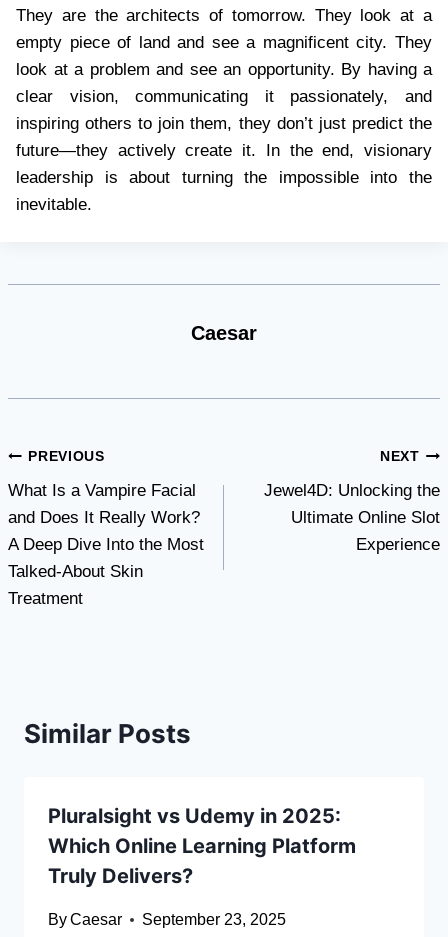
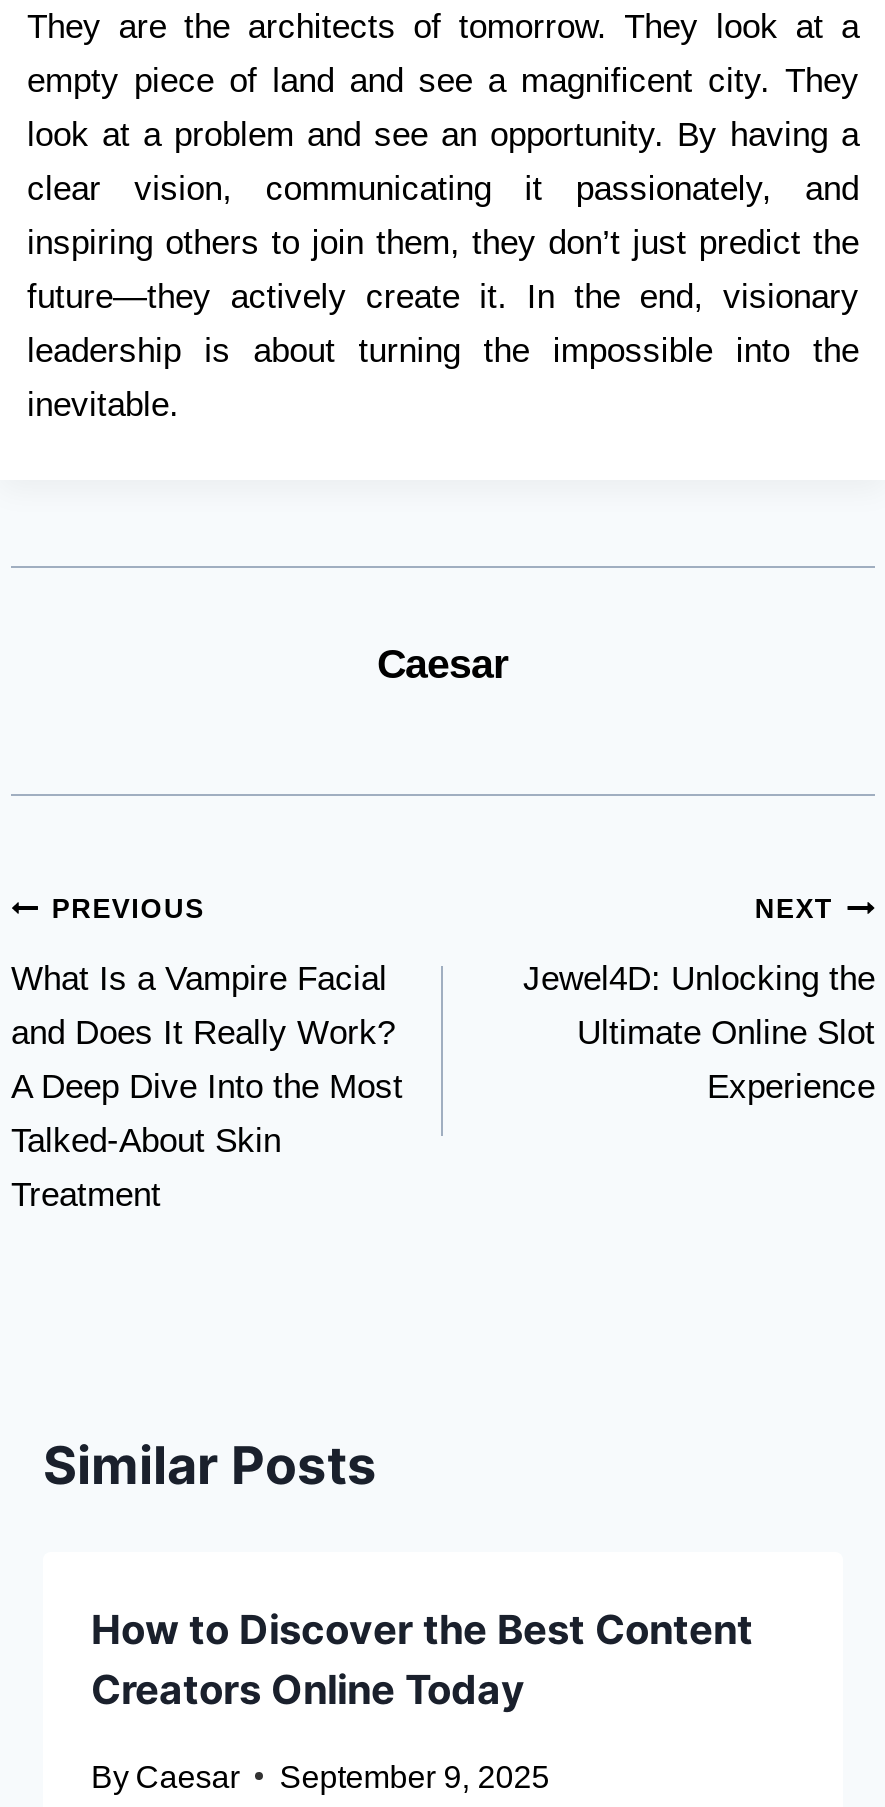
[48,804,356,888] Pluralsight vs Udemy in 2025: | Which Online Learning Platform | Truly Delivers? -> [91,1606,753,1714] How to Discover the Best Content | Creators Online Today
[48,911,286,928] By Caesar September 23, 2025 -> [91,1760,549,1794] By Caesar September 9, 2025

